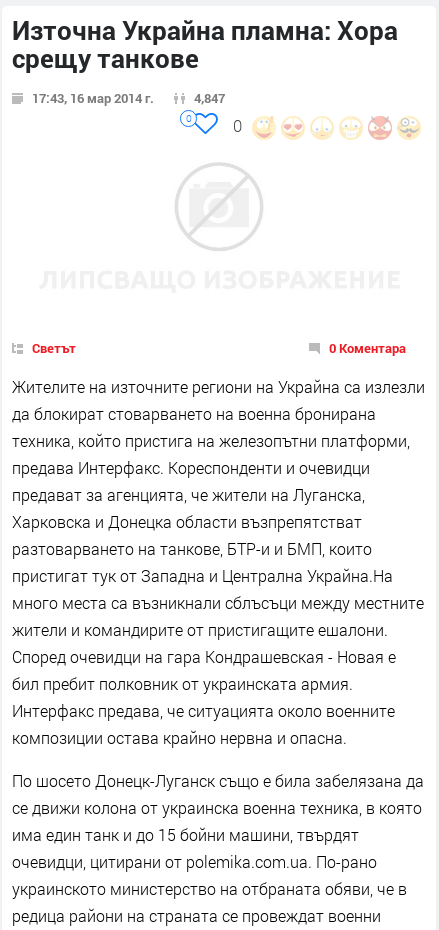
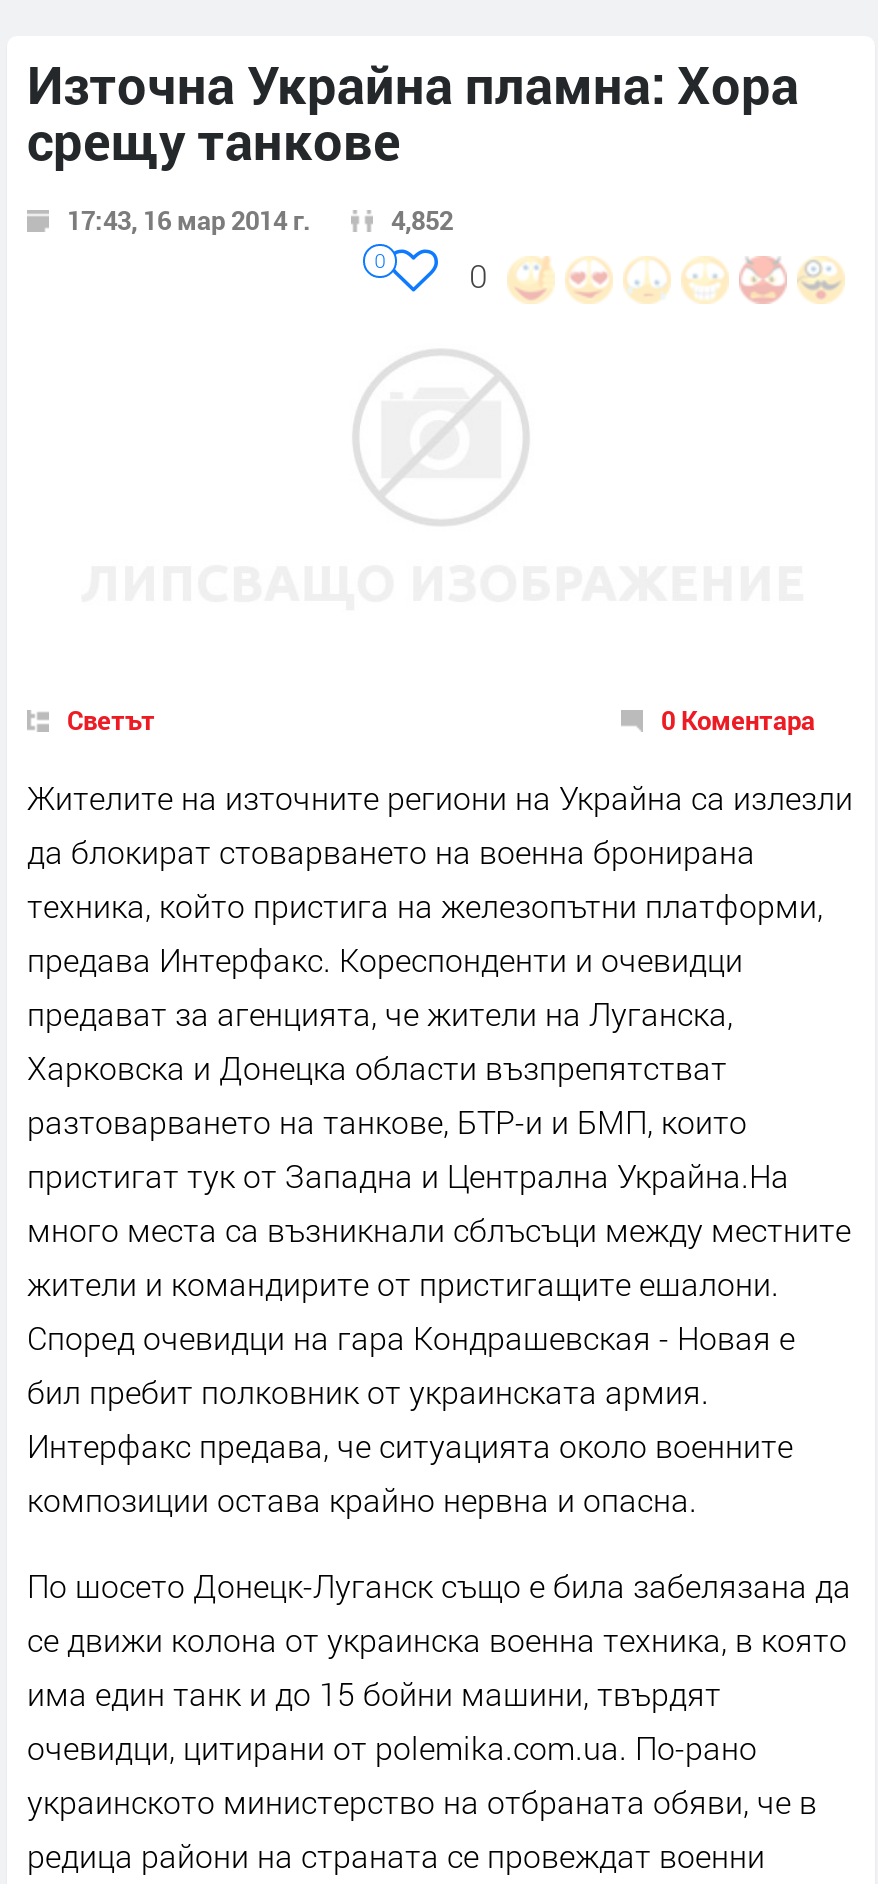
[194,89,225,107] 4,847 -> [391,202,453,238] 4,852

